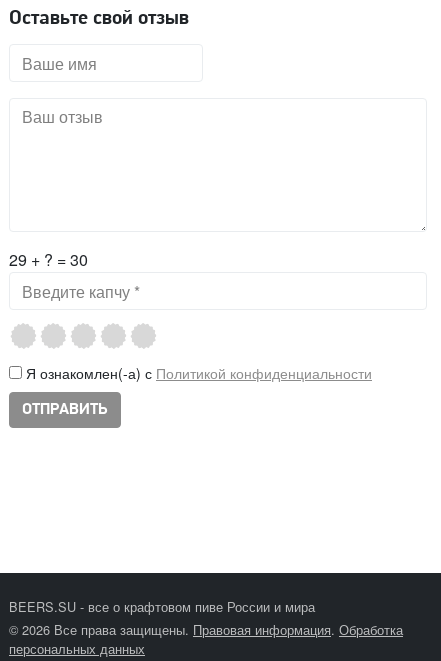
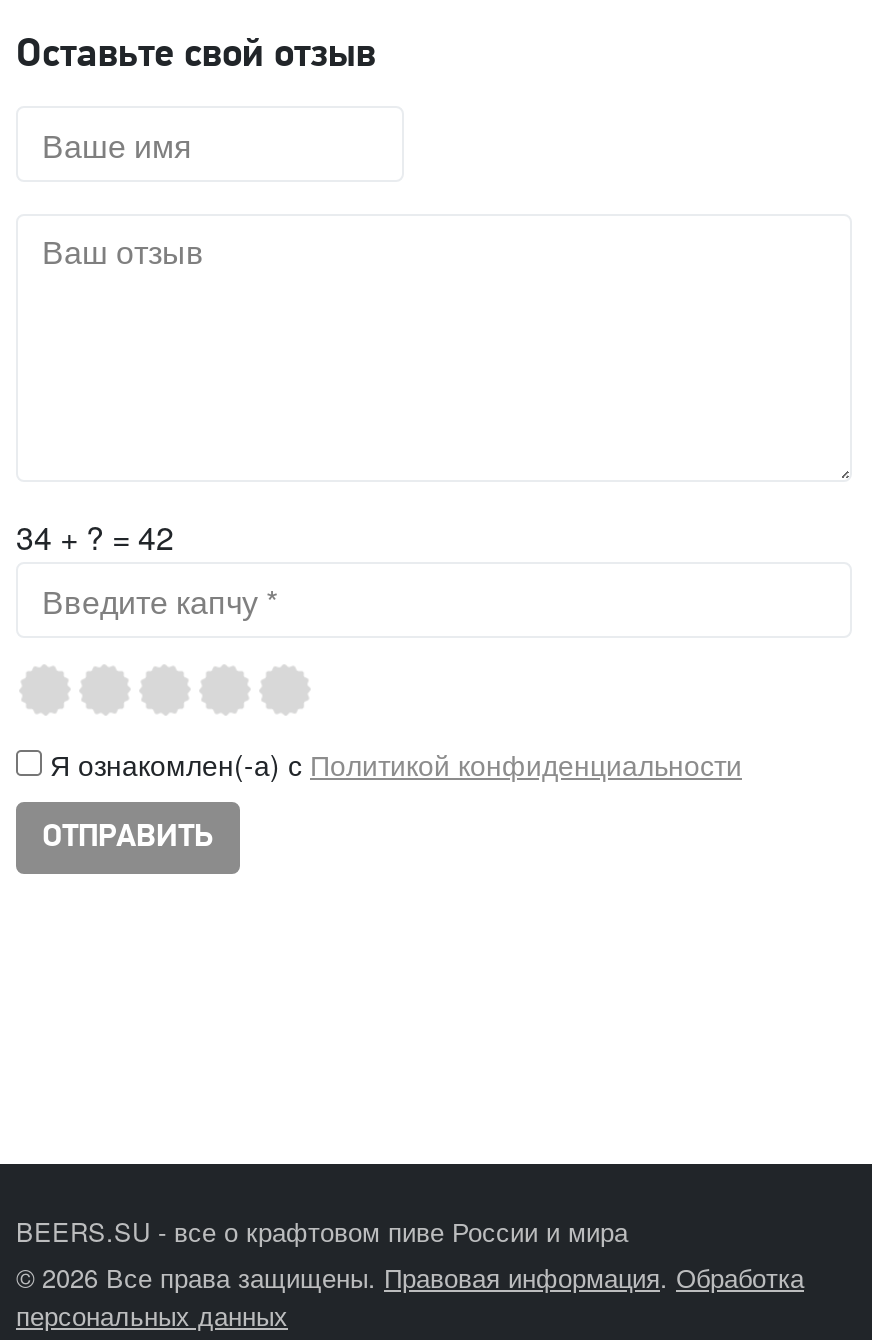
[9,248,88,271] 29 + ? = 30 -> [16,514,174,560] 34 + ? = 42

